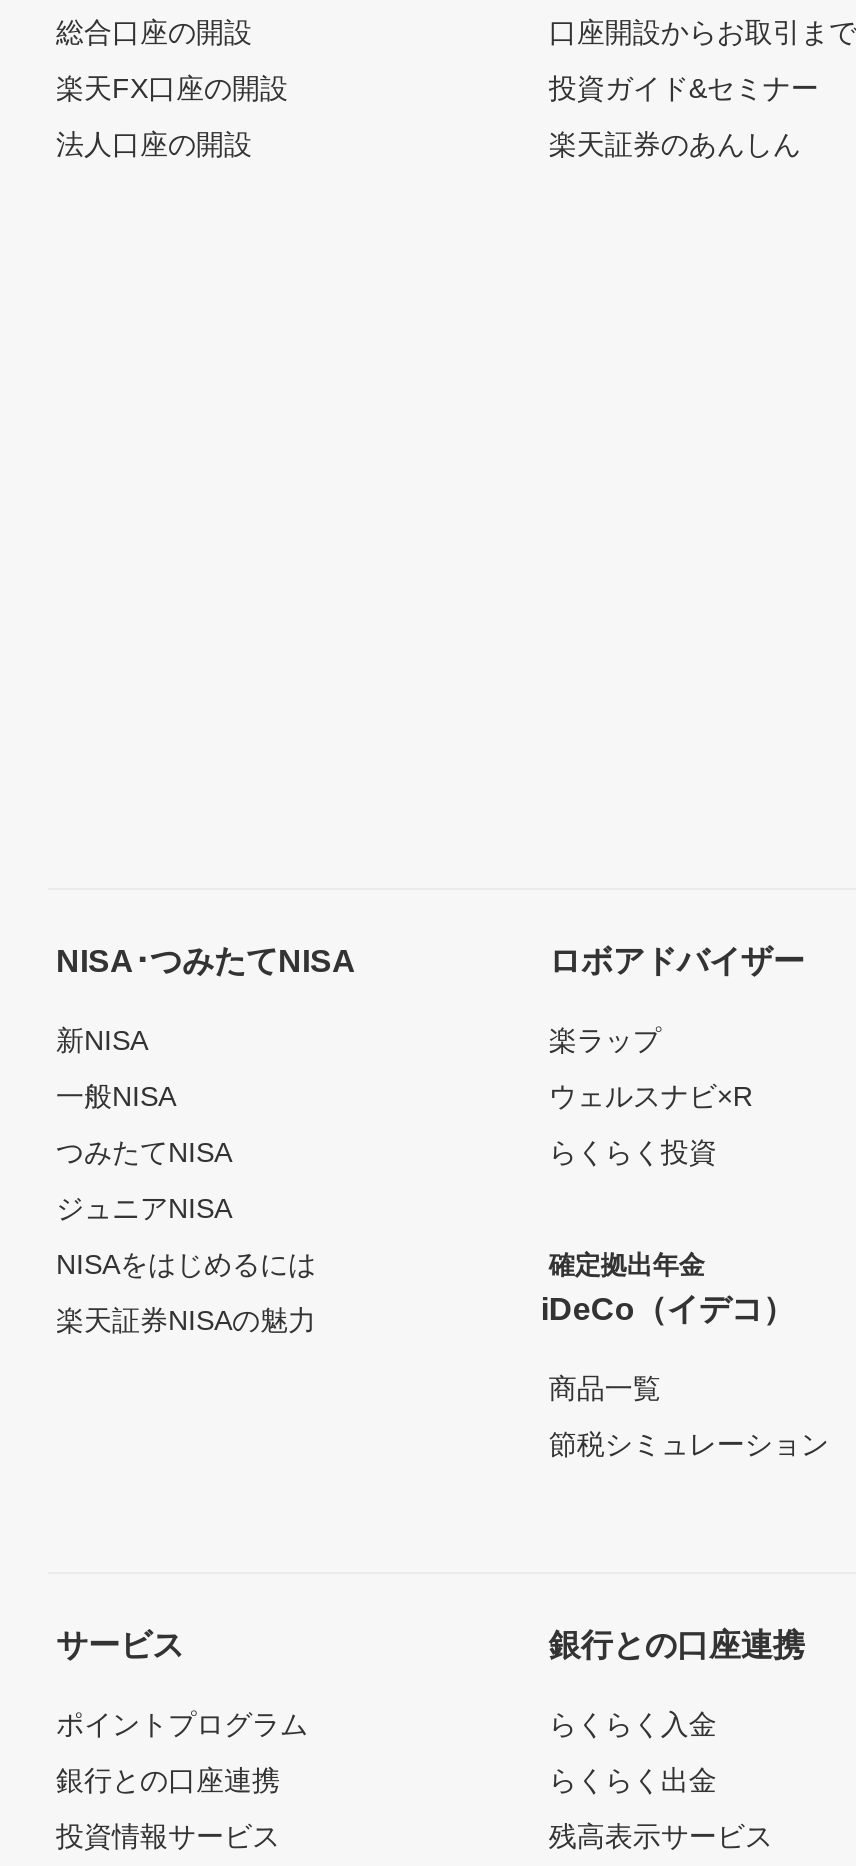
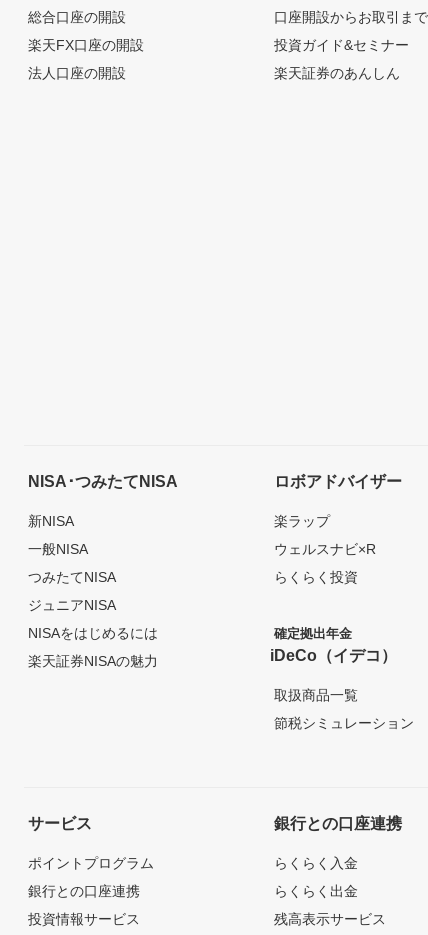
[549,1372,661,1404] 商品一覧 -> [274,687,358,703] 取扱商品一覧

